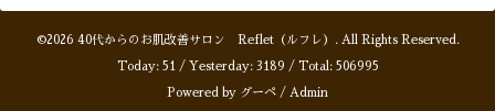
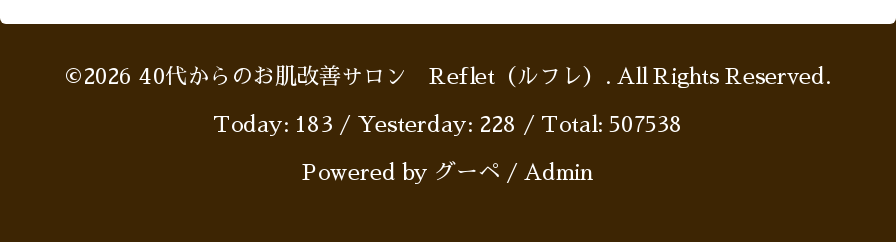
[117,60,378,73] Today: 51 / Yesterday: 3189 / Total: 506995 -> [213,114,683,136] Today: 183 / Yesterday: 228 / Total: 507538

